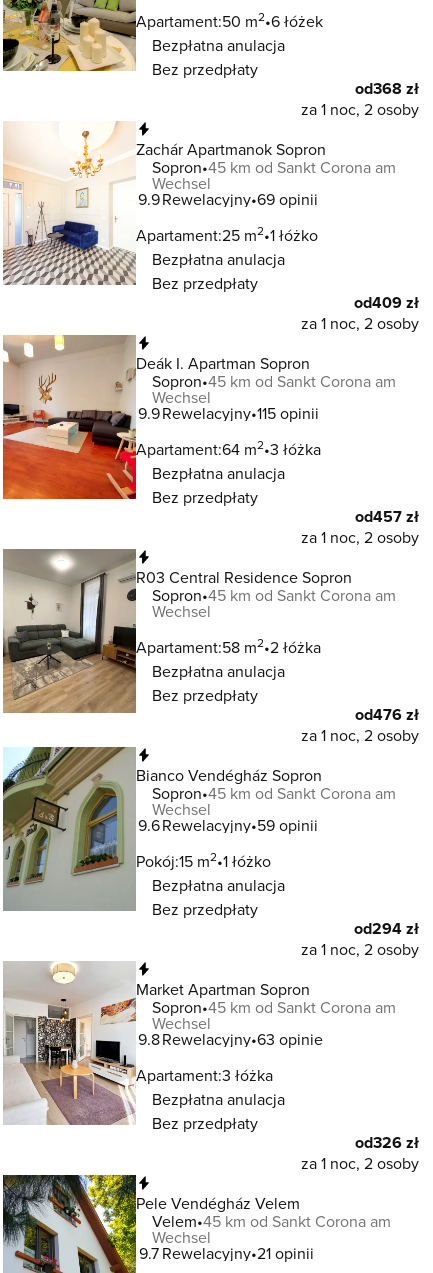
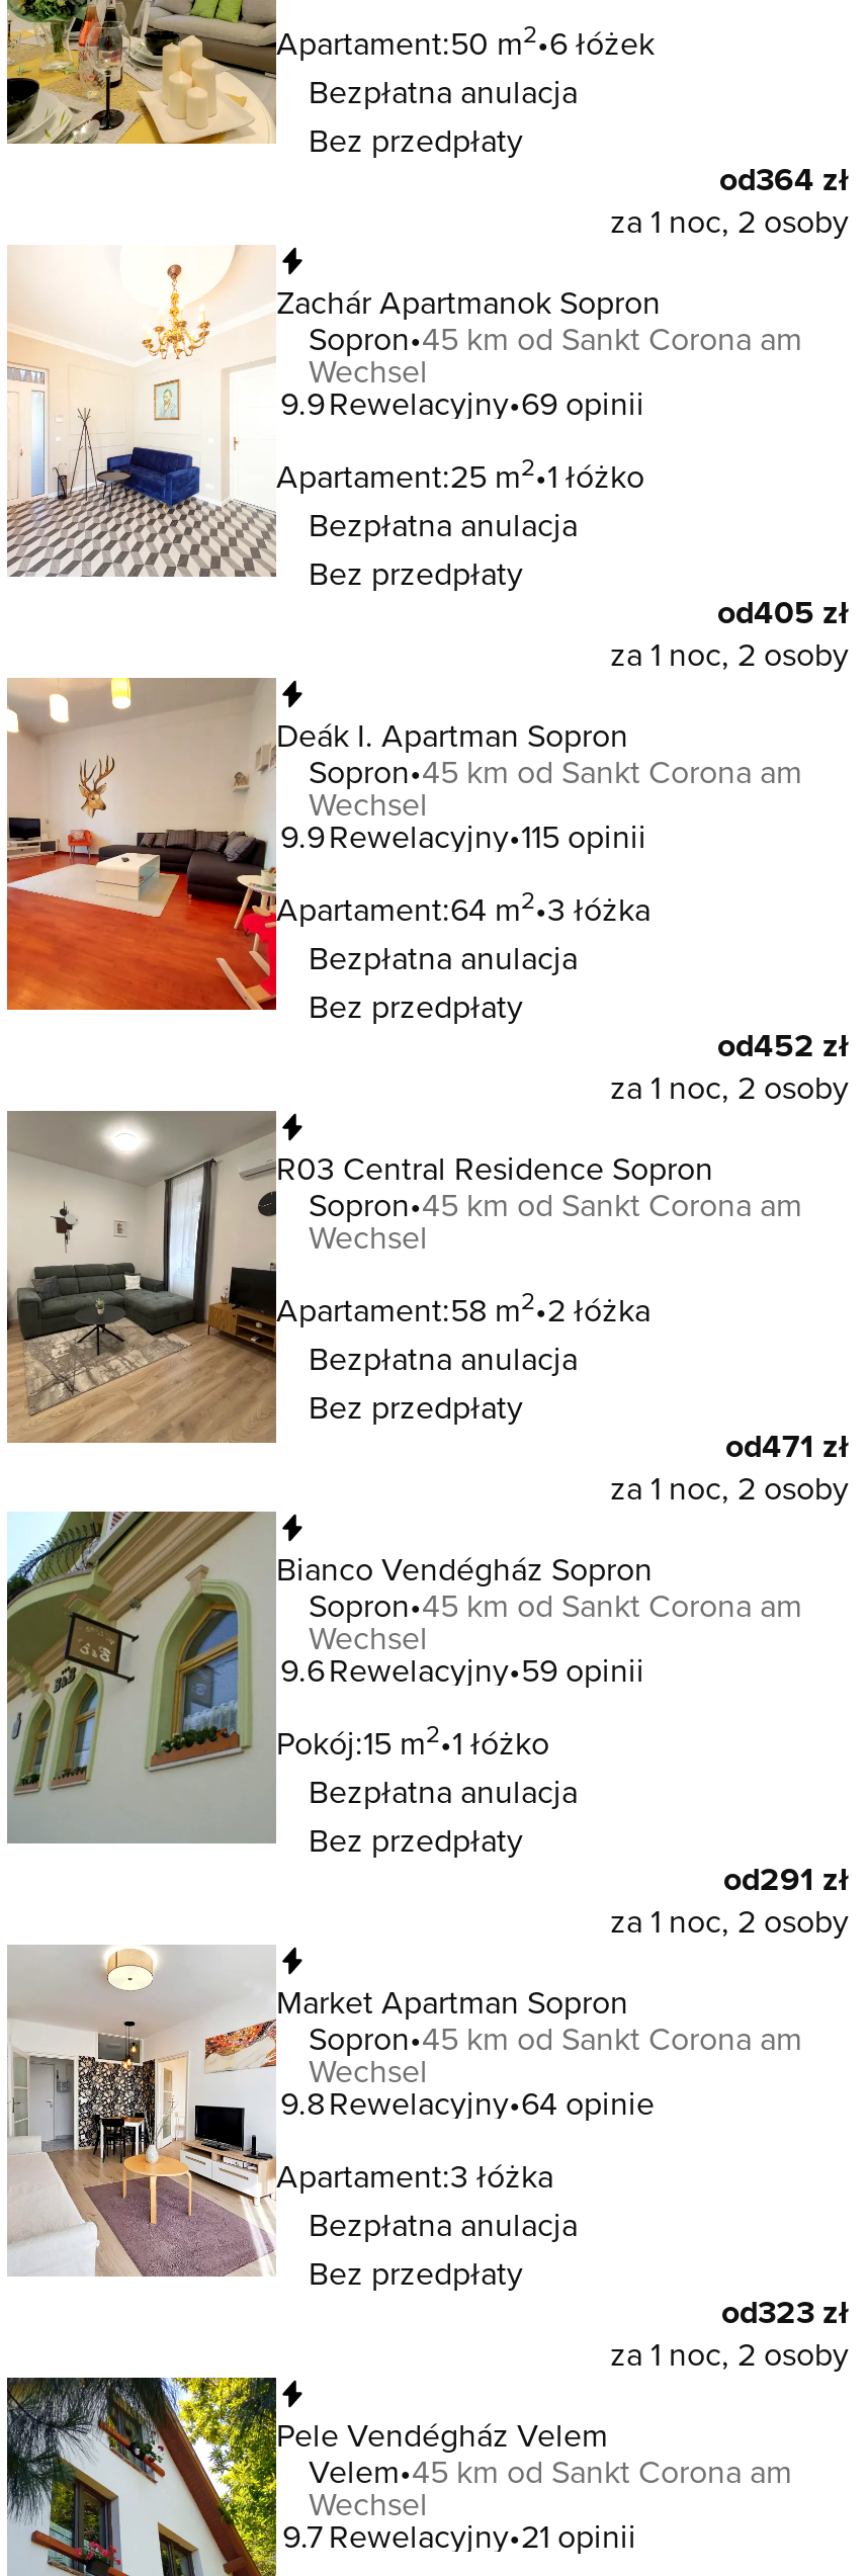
[355,77,419,100] od368 zł -> [719,156,849,202] od364 zł
[354,291,419,314] od409 zł -> [717,589,849,635] od405 zł
[355,505,419,528] od457 zł -> [717,1022,849,1068] od452 zł
[355,703,419,726] od476 zł -> [725,1423,849,1469] od471 zł
[354,917,419,940] od294 zł -> [723,1856,849,1902] od291 zł
[138,1028,323,1050] 9.8 Rewelacyjny 63 opinie -> [280,2080,655,2125] 9.8 Rewelacyjny 64 opinie
[355,1131,419,1154] od326 zł -> [721,2289,849,2335] od323 zł

